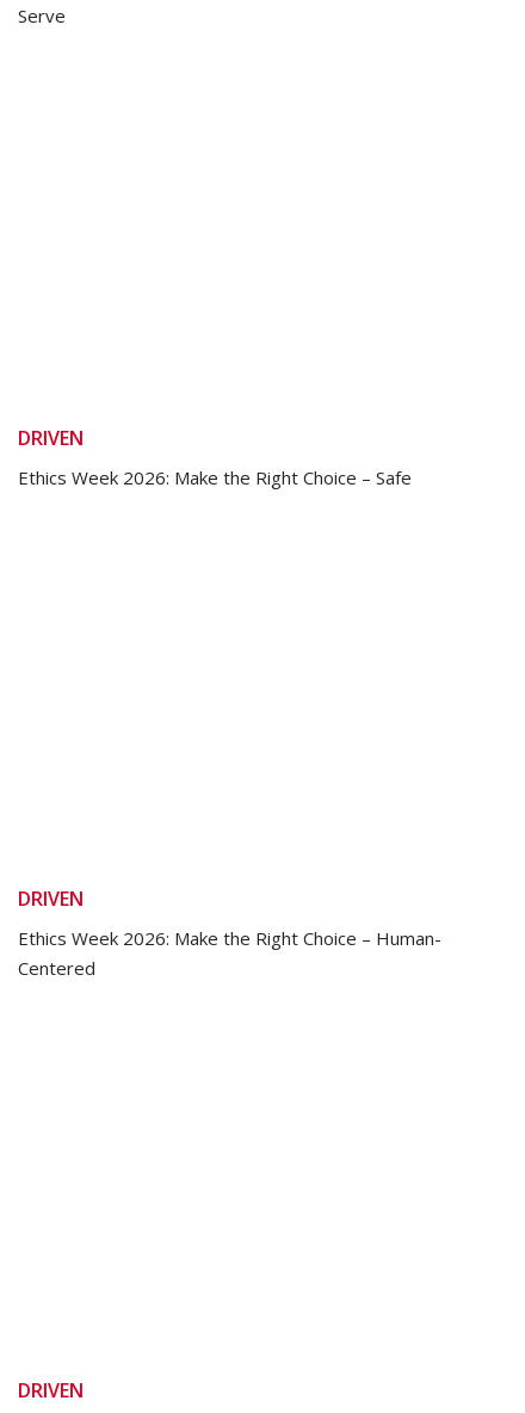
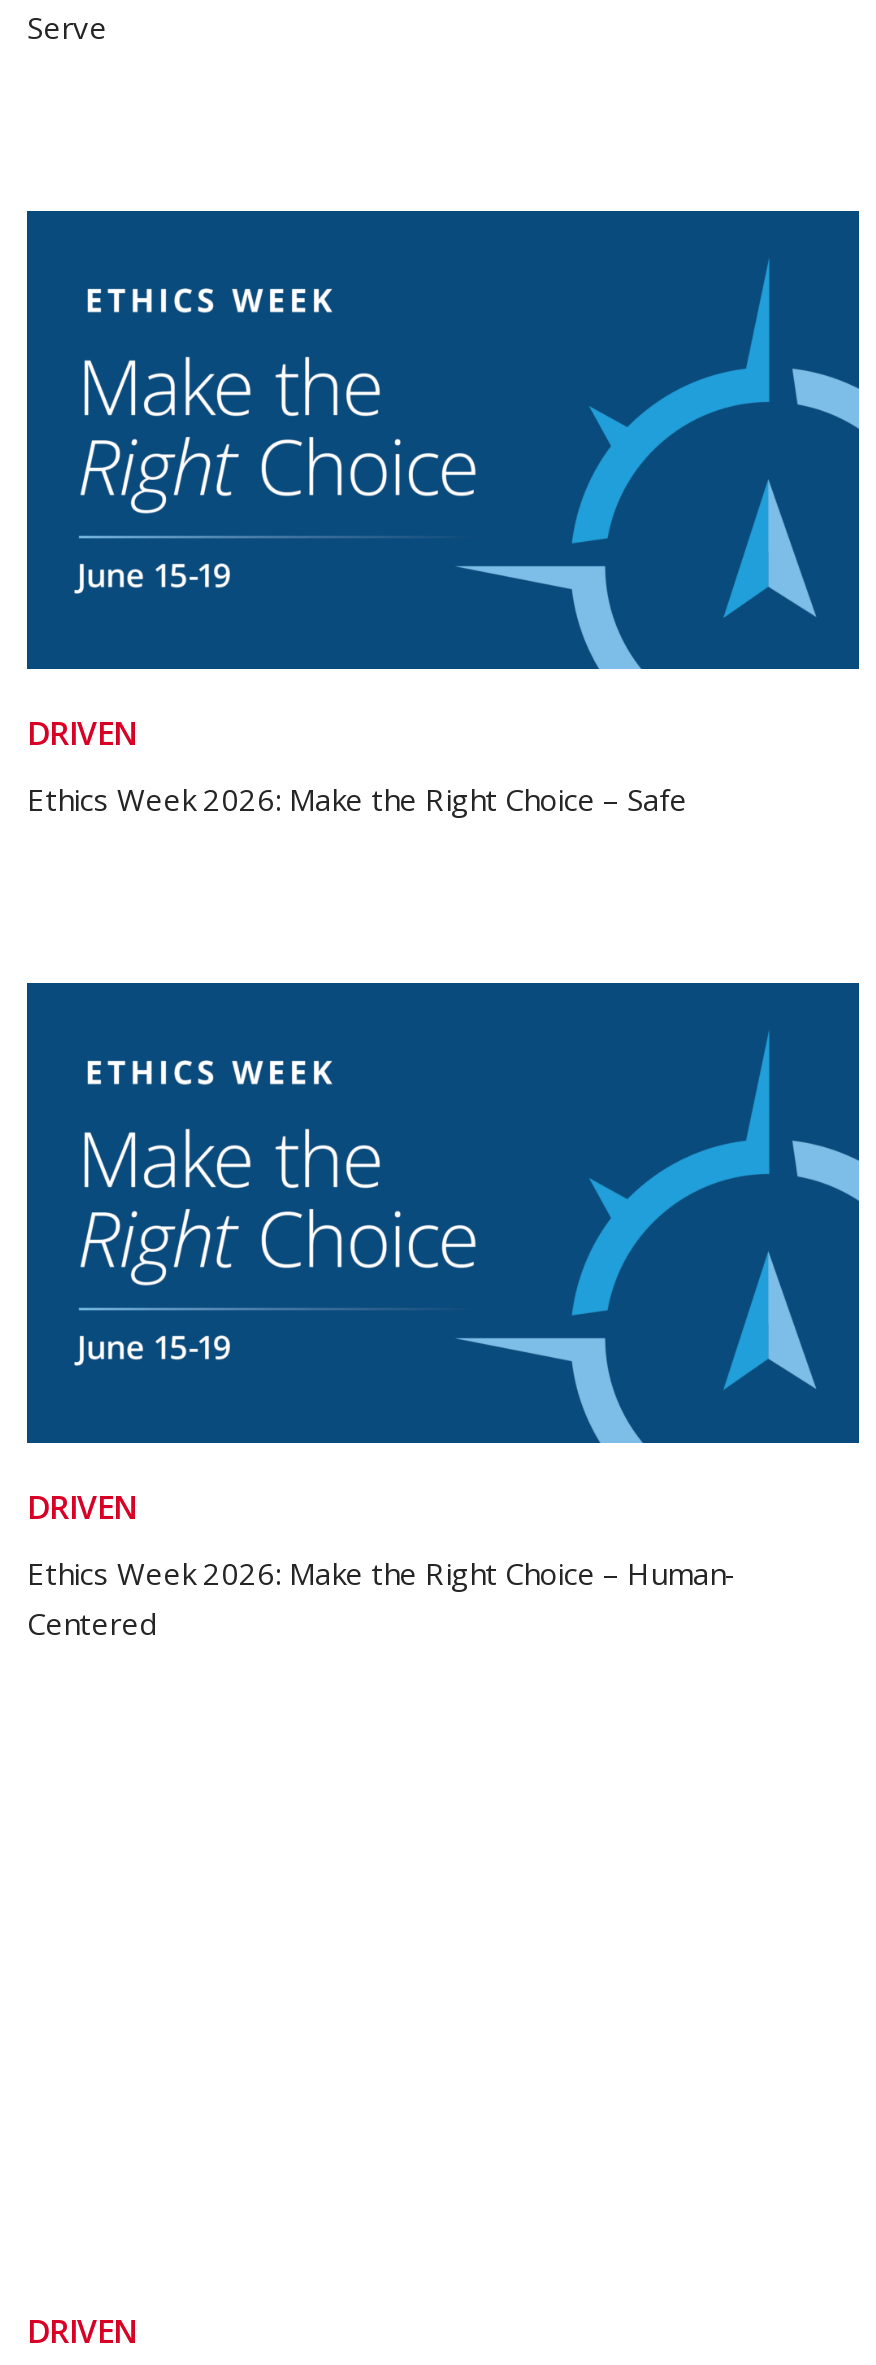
none -> [25,208,861,672] [image]
none -> [25,980,861,1446] [image]

